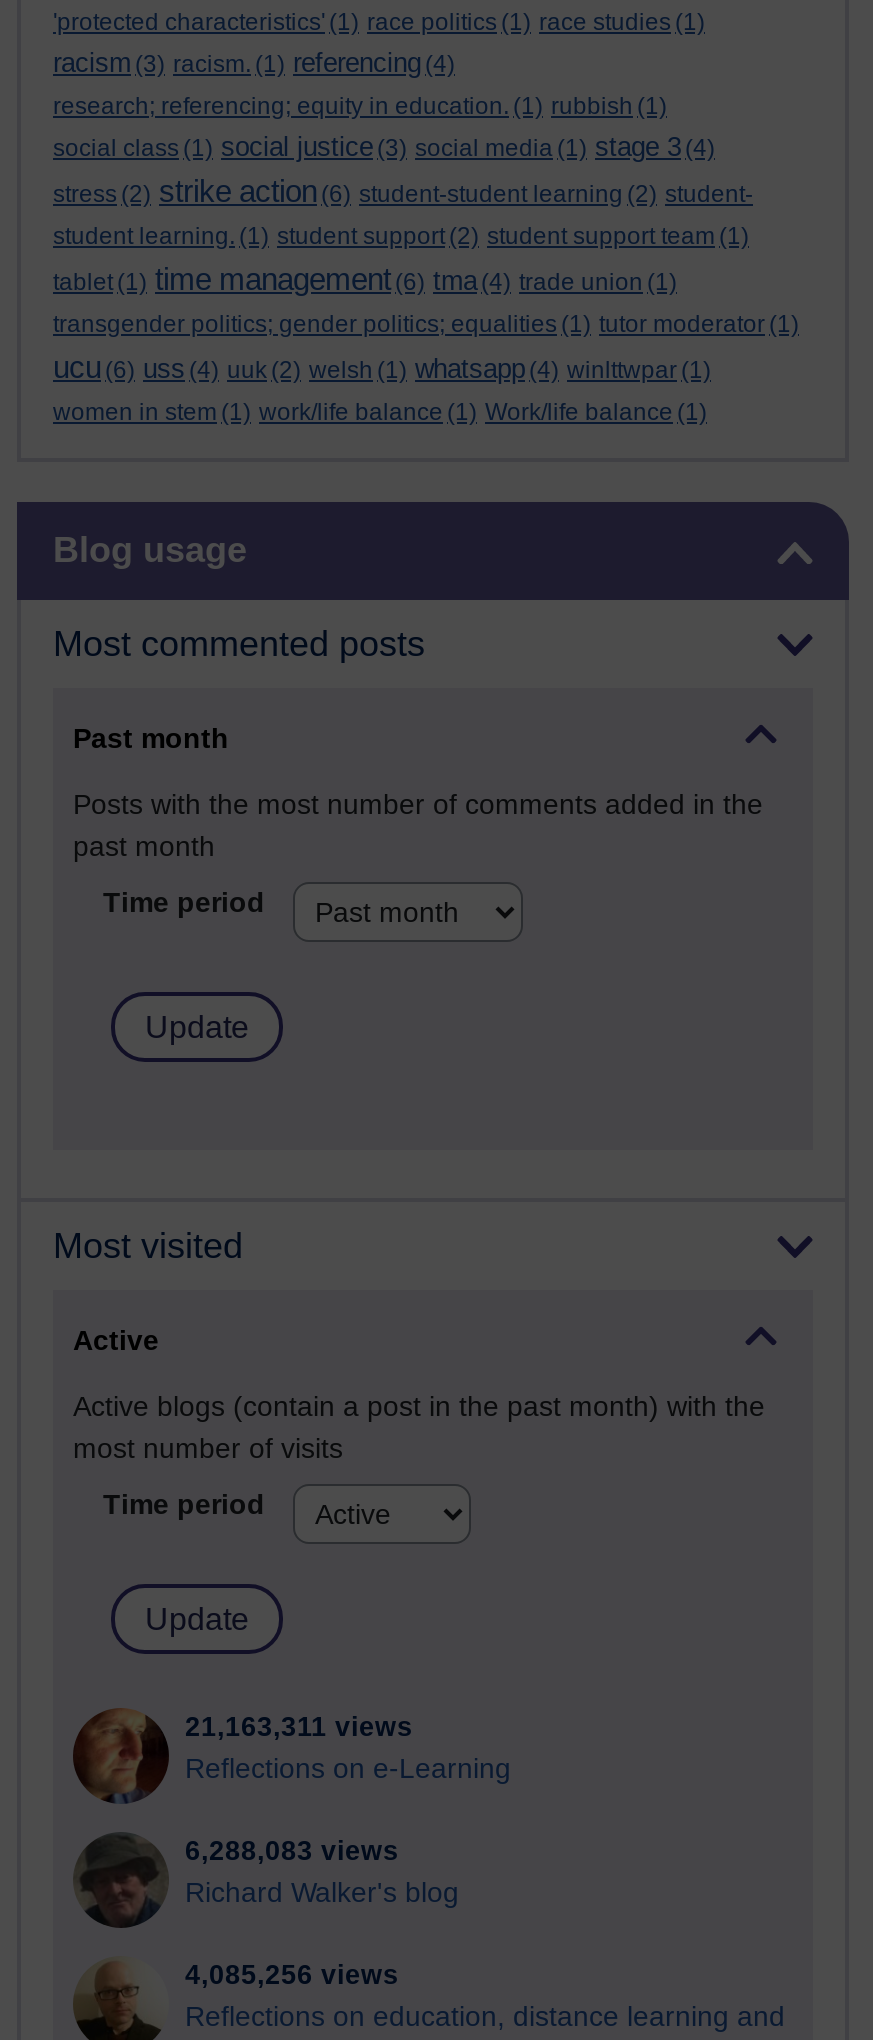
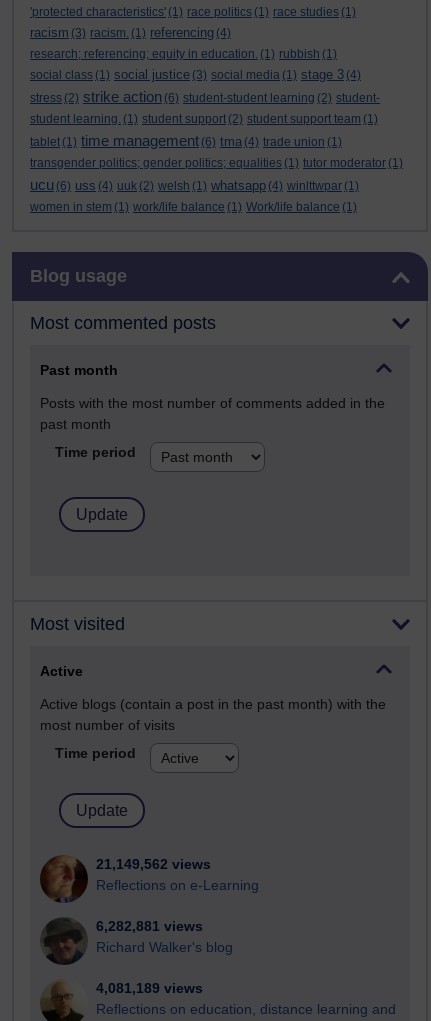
[185,1713,413,1743] 21,163,311 views -> [96,857,211,872] 21,149,562 views
[185,1837,399,1867] 6,288,083 views -> [96,919,203,934] 6,282,881 views
[185,1961,399,1991] 4,085,256 views -> [96,981,203,996] 4,081,189 views

